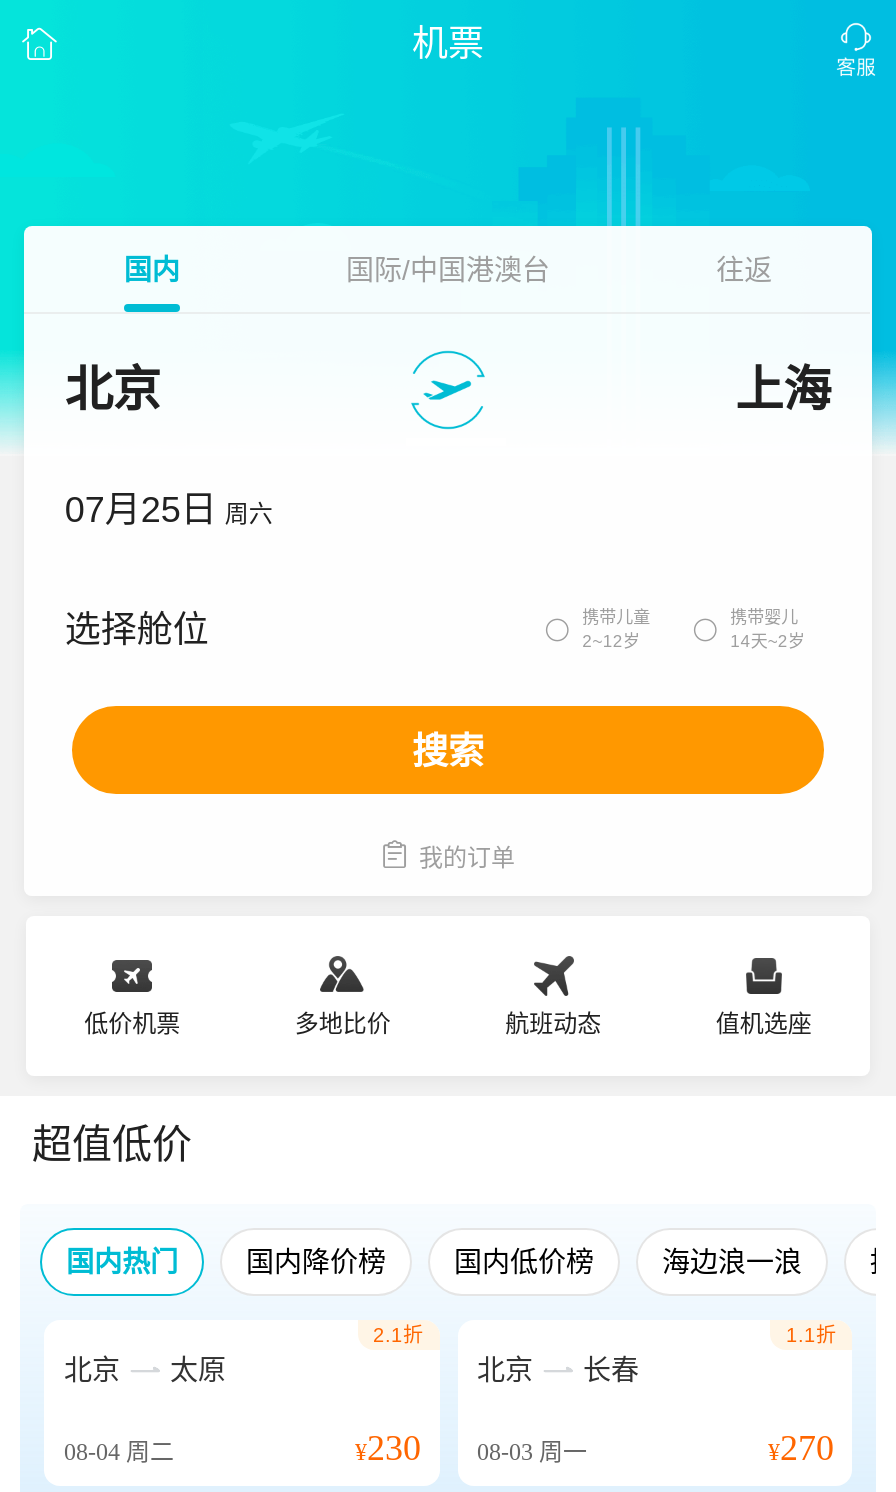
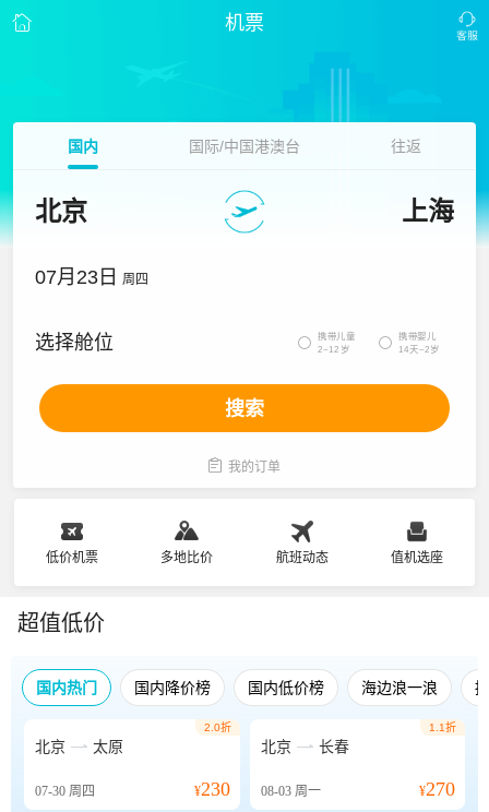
[65,490,273,530] 07月25日 周六 -> [35,266,149,288] 07月23日 周四
[373,1324,423,1346] 2.1折 -> [204,721,231,733] 2.0折
[64,1438,174,1466] 08-04周二 -> [35,784,95,799] 07-30周四

